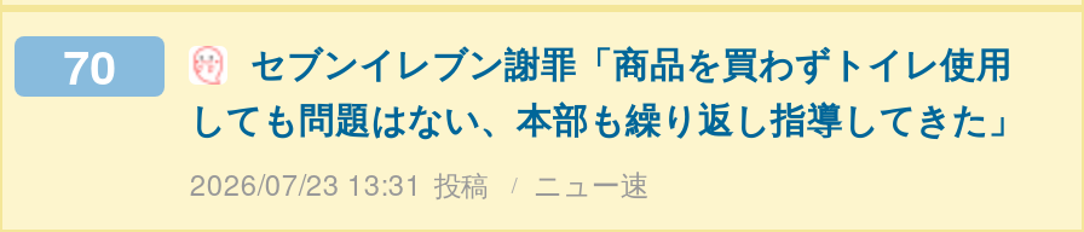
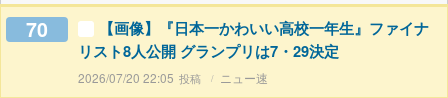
[189,36,1024,203] セブンイレブン謝罪「商品を買わずトイレ使用 | しても問題はない、本部も繰り返し指導してきた」 | 2026/07/23 13:31 -> [78,17,429,86] 【画像】『日本一かわいい高校一年生』ファイナ | リスト8人公開 グランプリは7・29決定 | 2026/07/20 22:05

